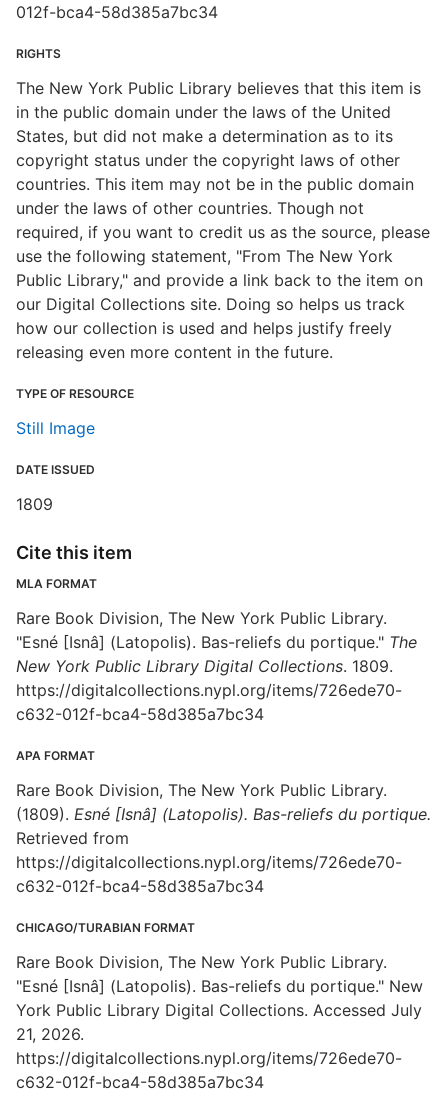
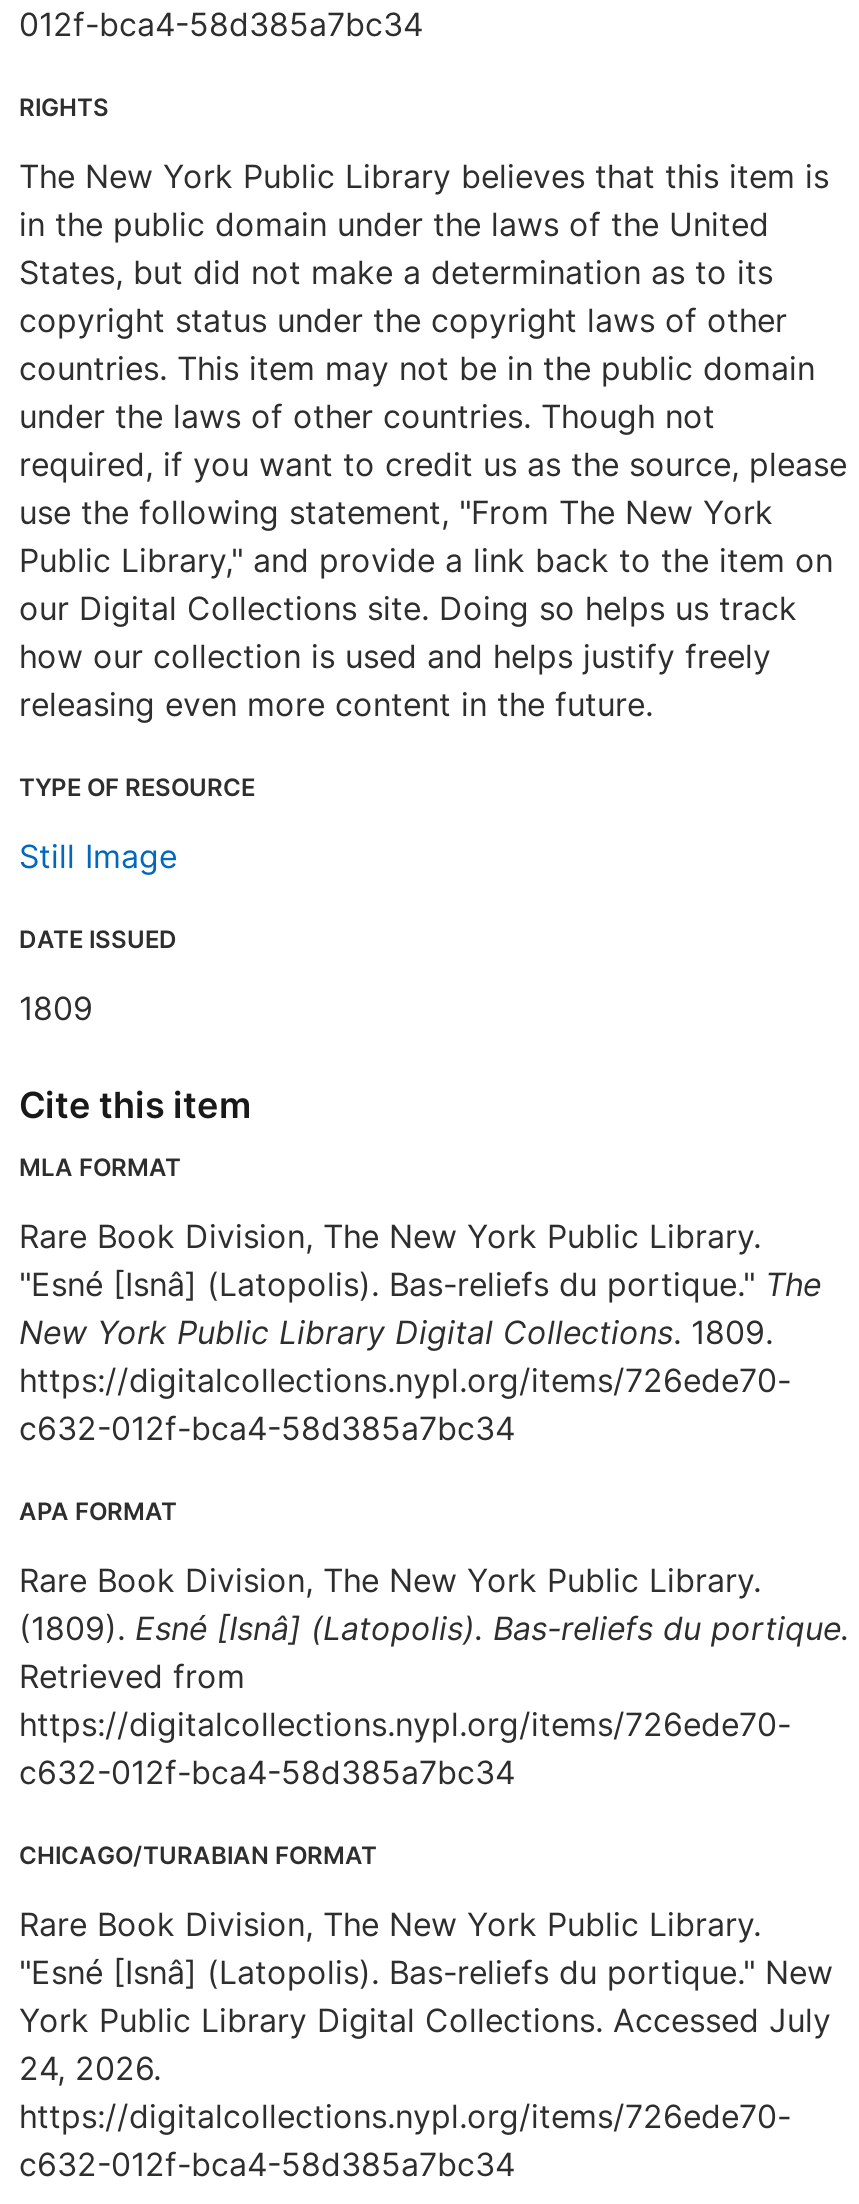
[16,1024,84,1044] 21, 2026. -> [19,2048,161,2088] 24, 2026.

